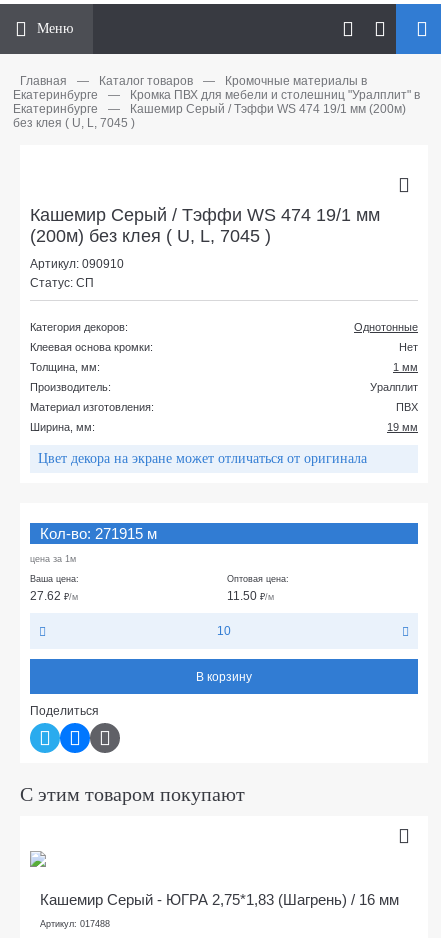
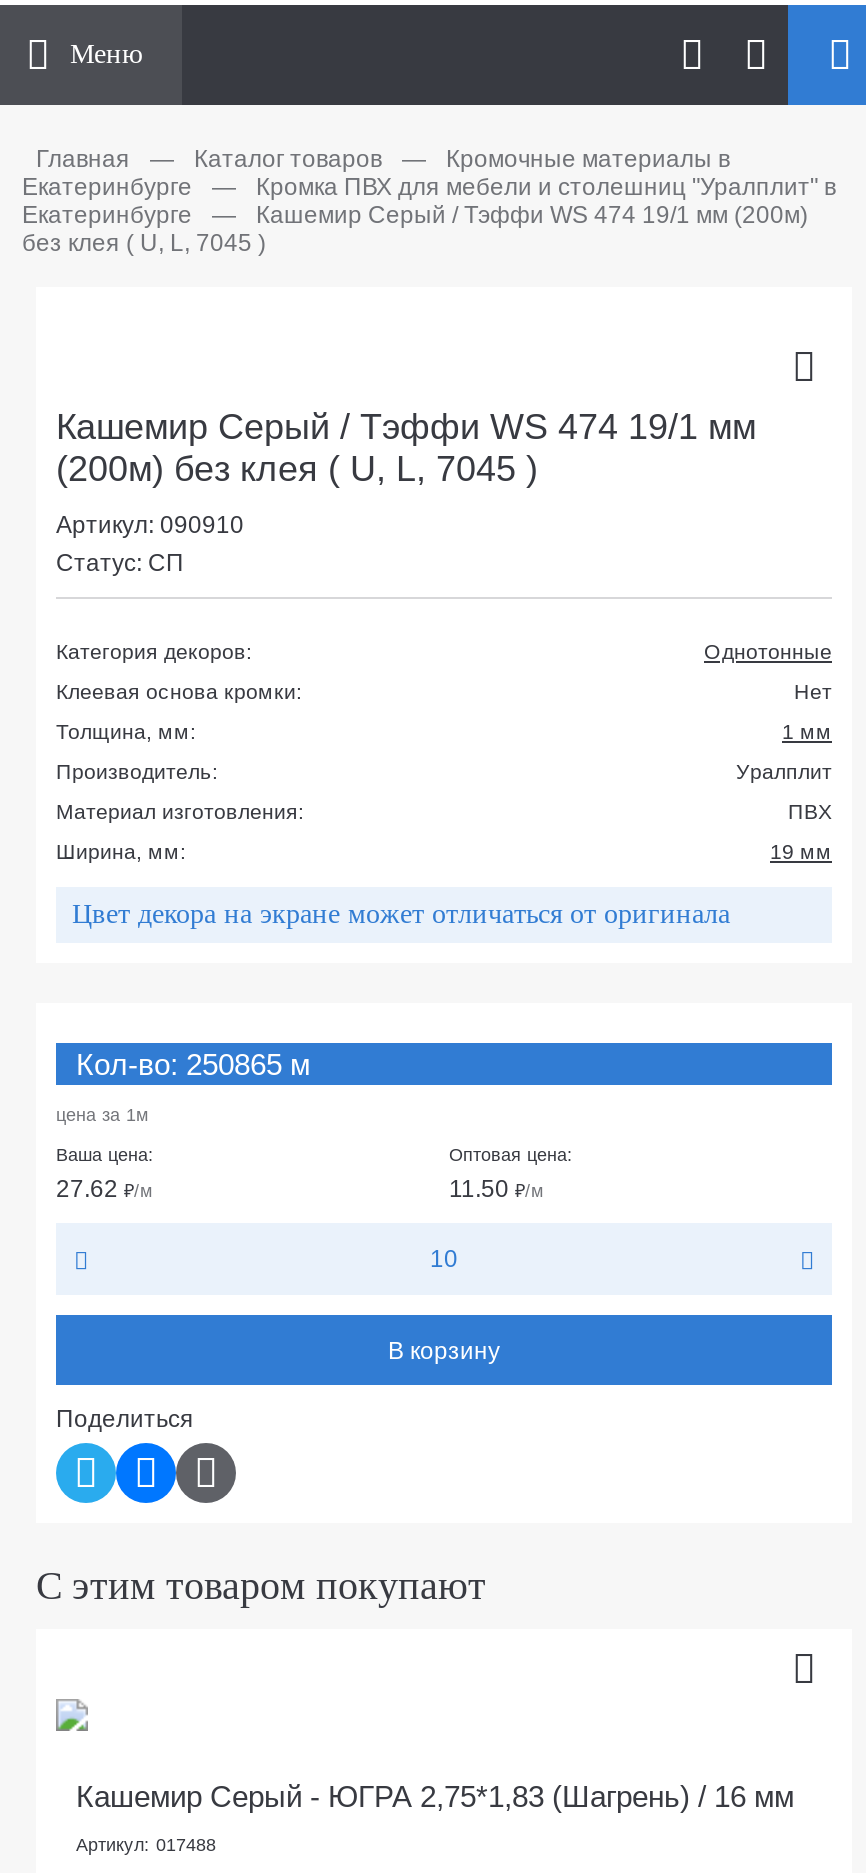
[40,525,157,542] Кол-во: 271915 м -> [76,1047,310,1081] Кол-во: 250865 м

